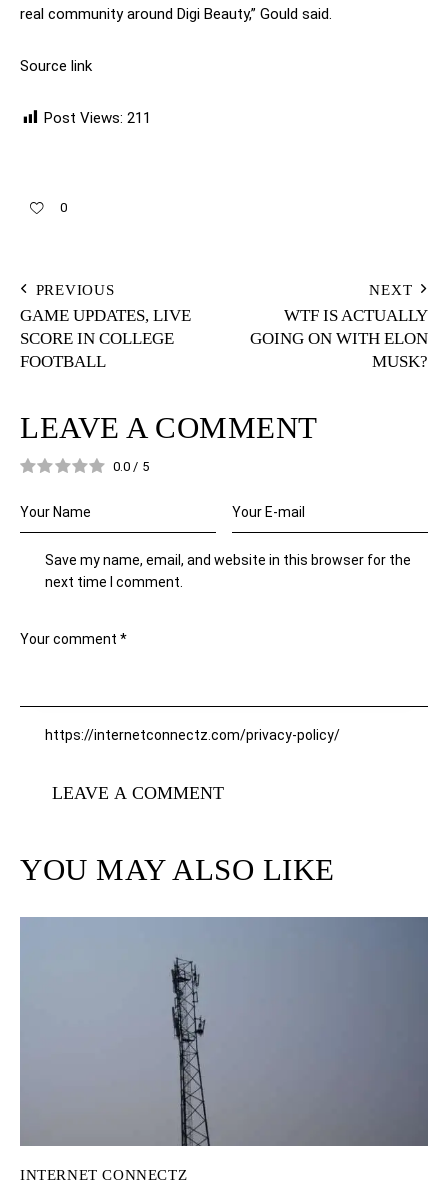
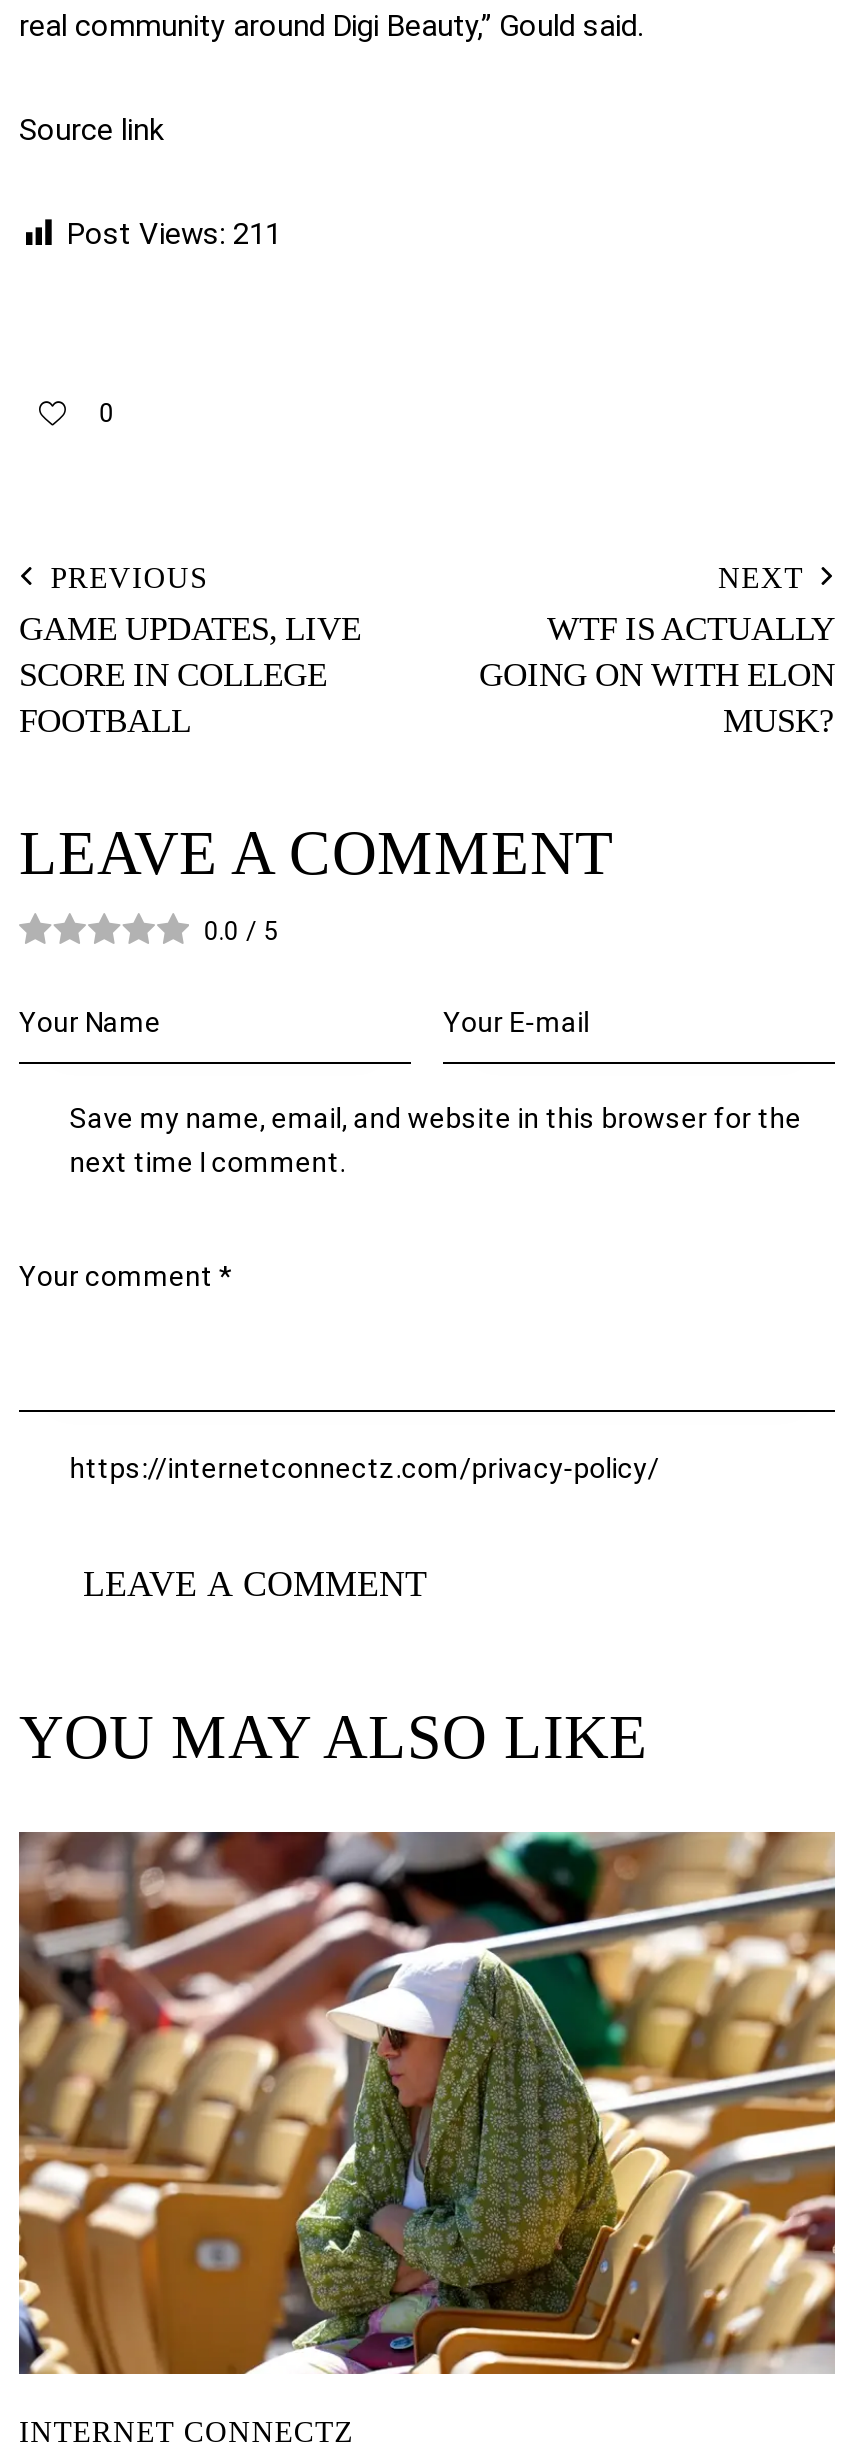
[19,916,429,1147] [image] -> [17,1830,837,2376] [image]

